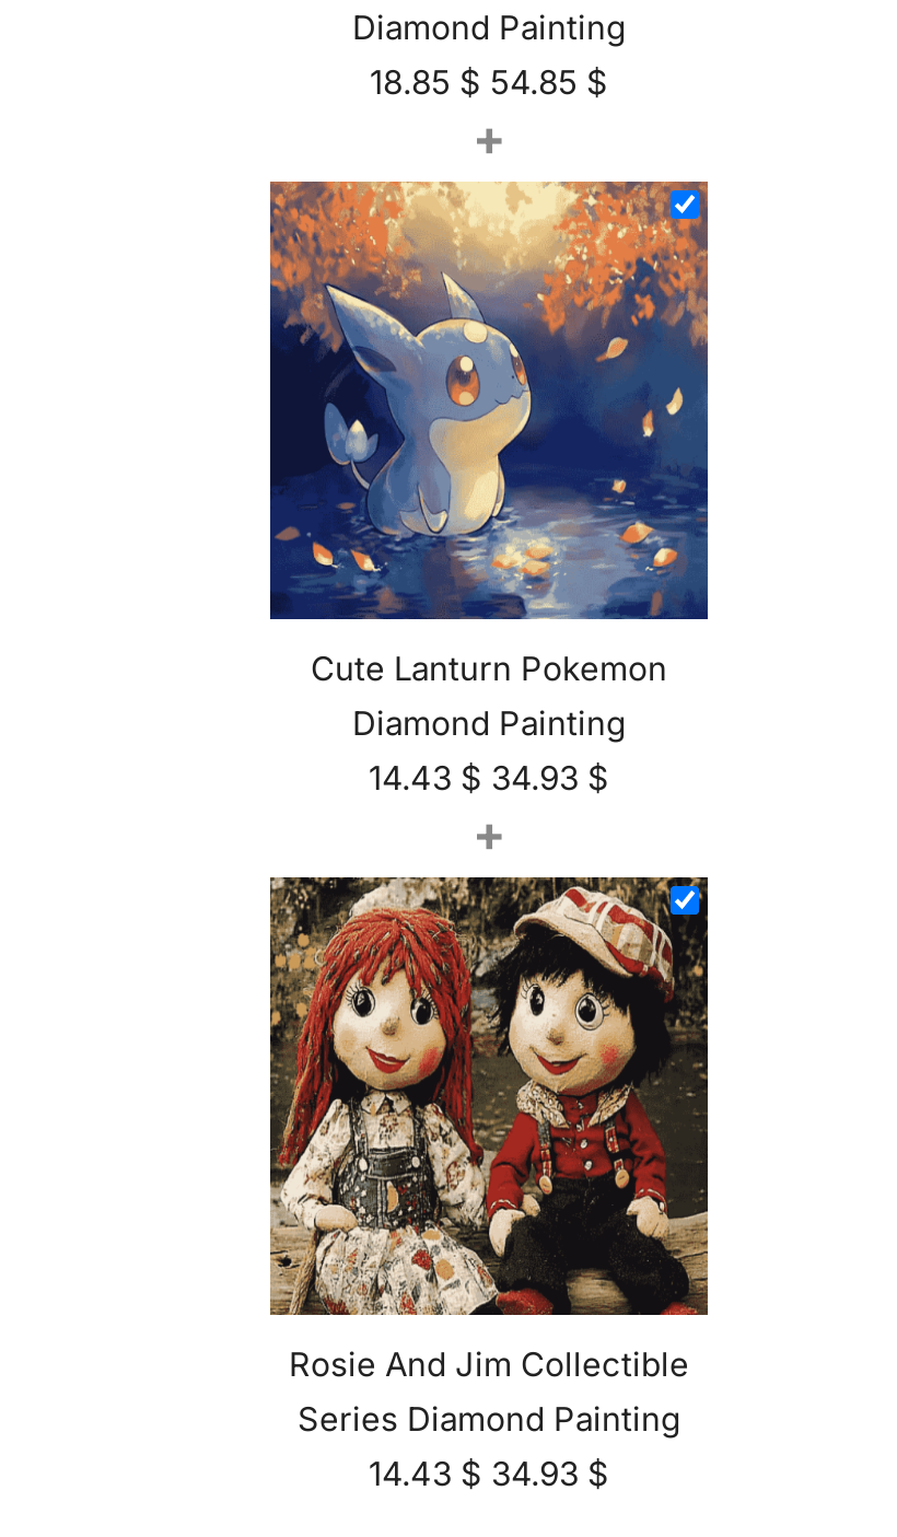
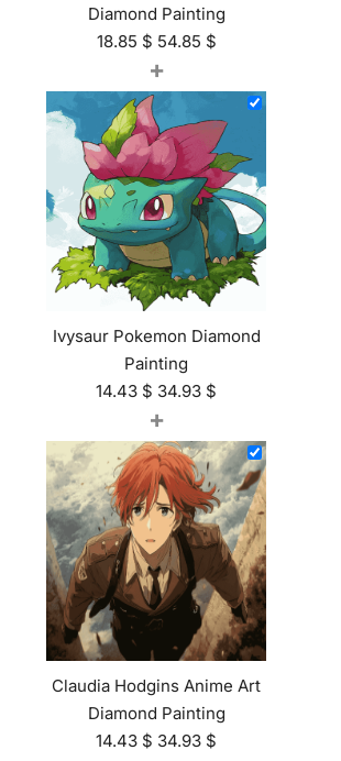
[268,179,710,744] [image] | Cute Lanturn Pokemon | Diamond Painting -> [45,90,267,374] [image] | Ivysaur Pokemon Diamond | Painting
[268,875,710,1440] [image] | Rosie And Jim Collectible | Series Diamond Painting -> [45,441,267,724] [image] | Claudia Hodgins Anime Art | Diamond Painting

